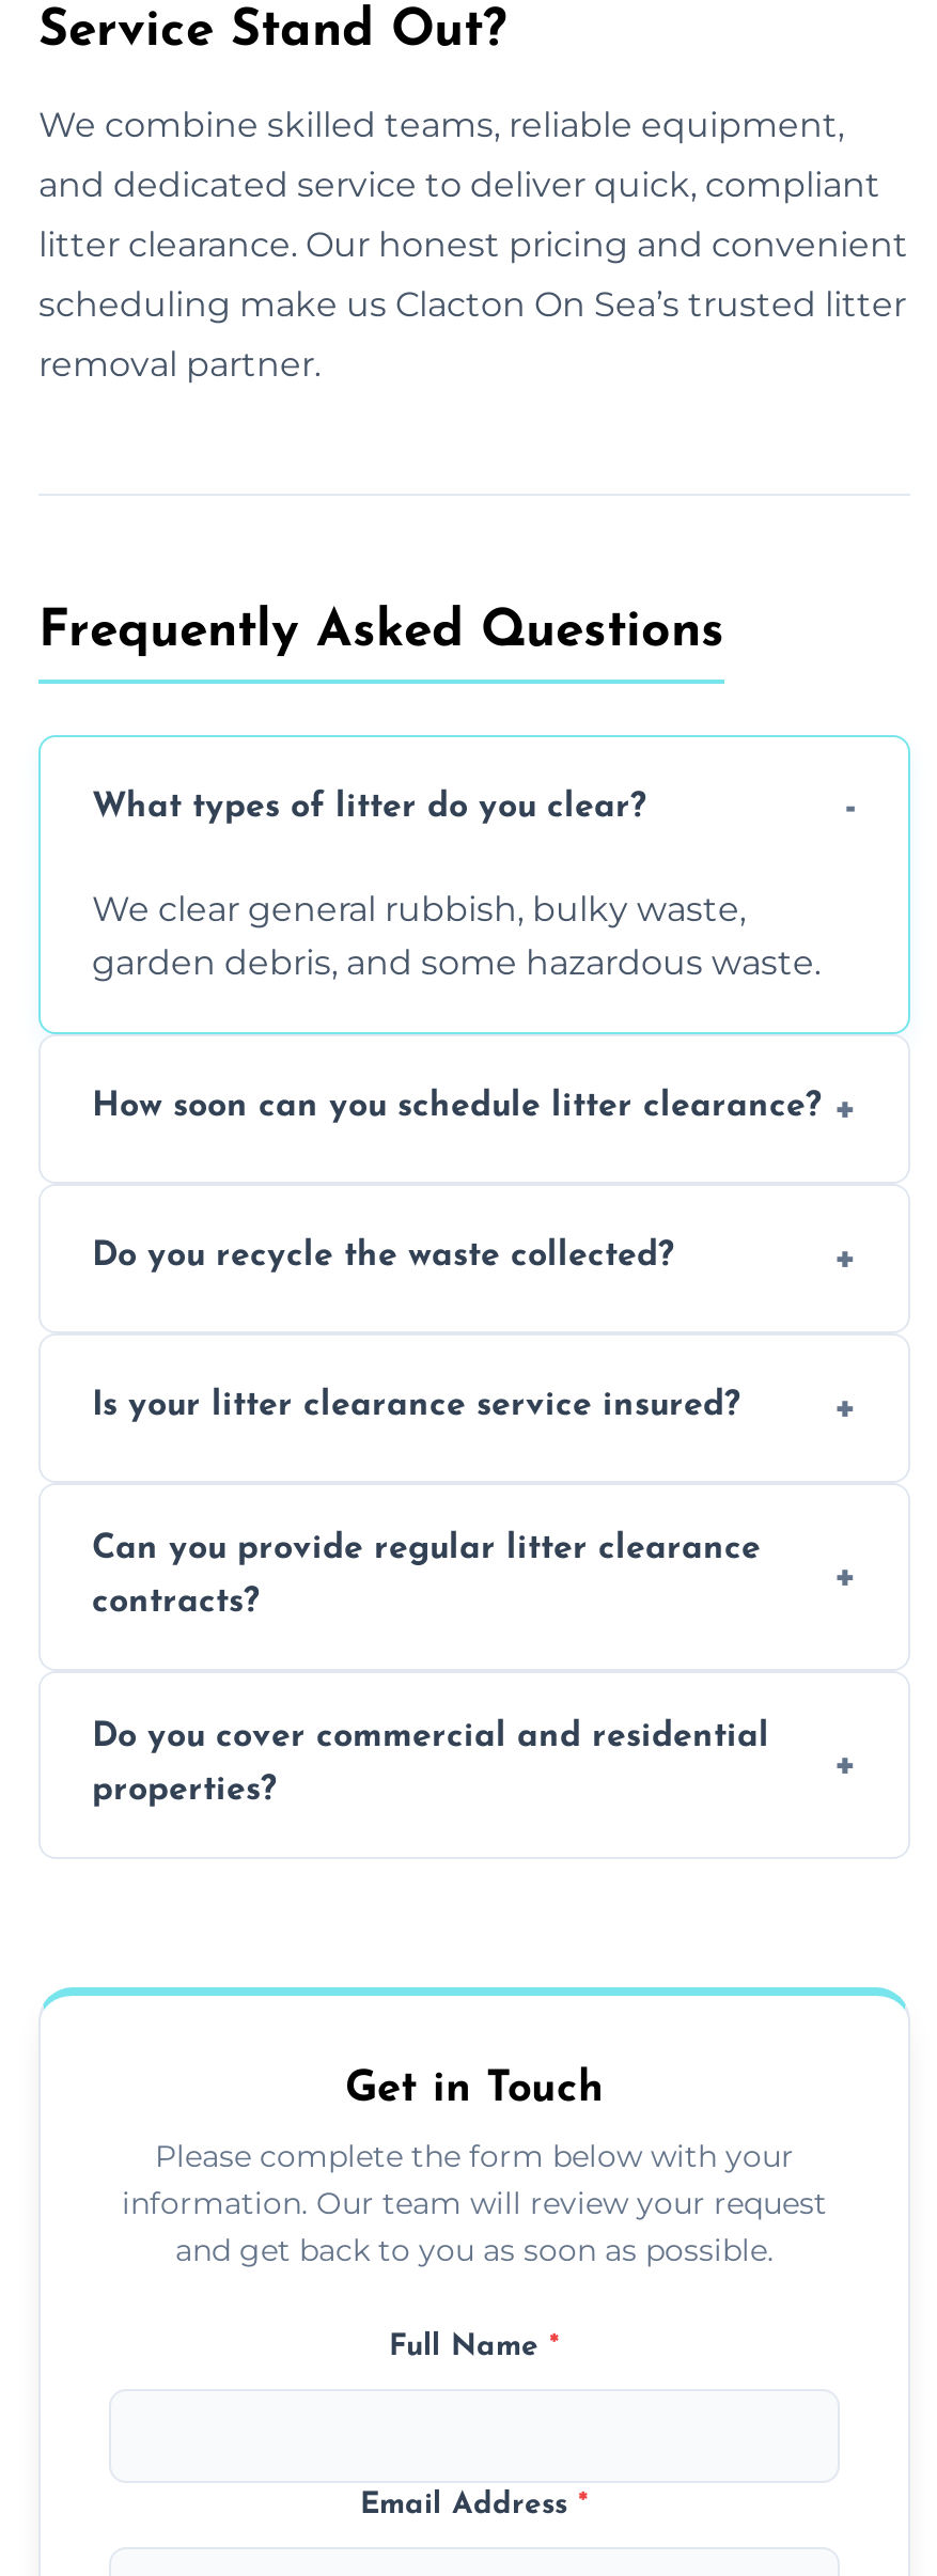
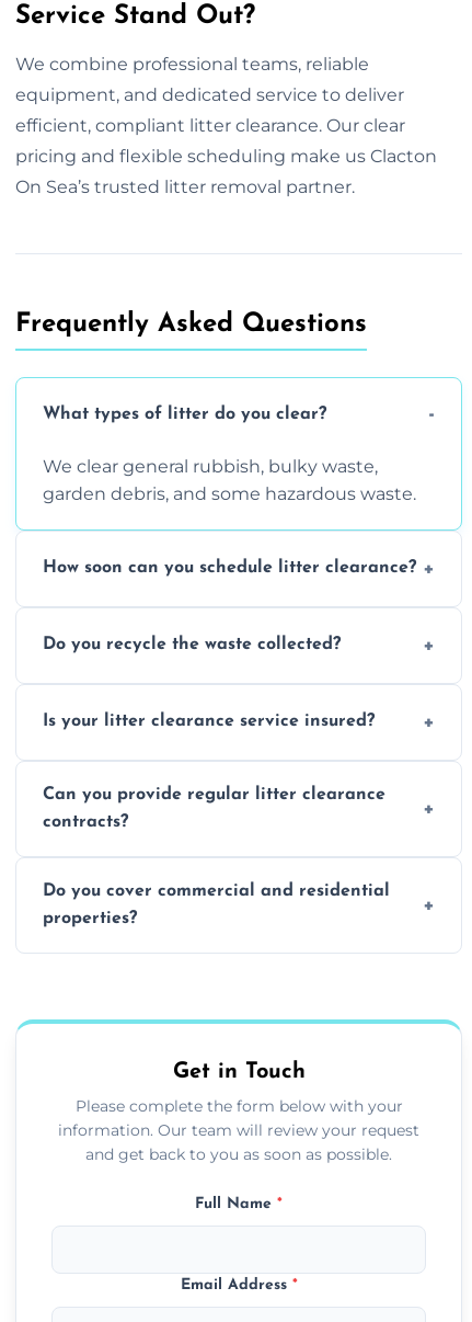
[38,104,844,145] We combine skilled teams, reliable equipment, -> [15,53,369,74] We combine professional teams, reliable
[38,164,880,204] and dedicated service to deliver quick, compliant -> [15,84,404,105] equipment, and dedicated service to deliver
[38,224,908,264] litter clearance. Our honest pricing and convenient -> [15,115,405,136] efficient, compliant litter clearance. Our clear
[38,284,906,324] scheduling make us Clacton On Sea’s trusted litter -> [15,145,437,166] pricing and flexible scheduling make us Clacton
[38,343,321,384] removal partner. -> [15,176,355,197] On Sea’s trusted litter removal partner.

